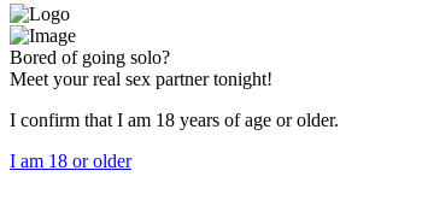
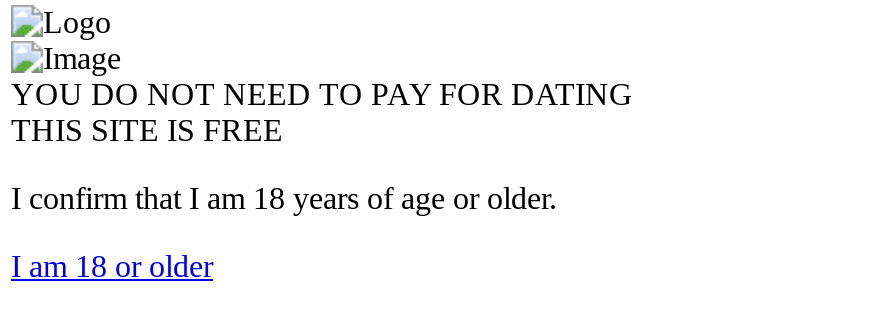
[10,47,272,89] Bored of going solo? | Meet your real sex partner tonight! -> [11,77,633,147] YOU DO NOT NEED TO PAY FOR DATING | THIS SITE IS FREE

